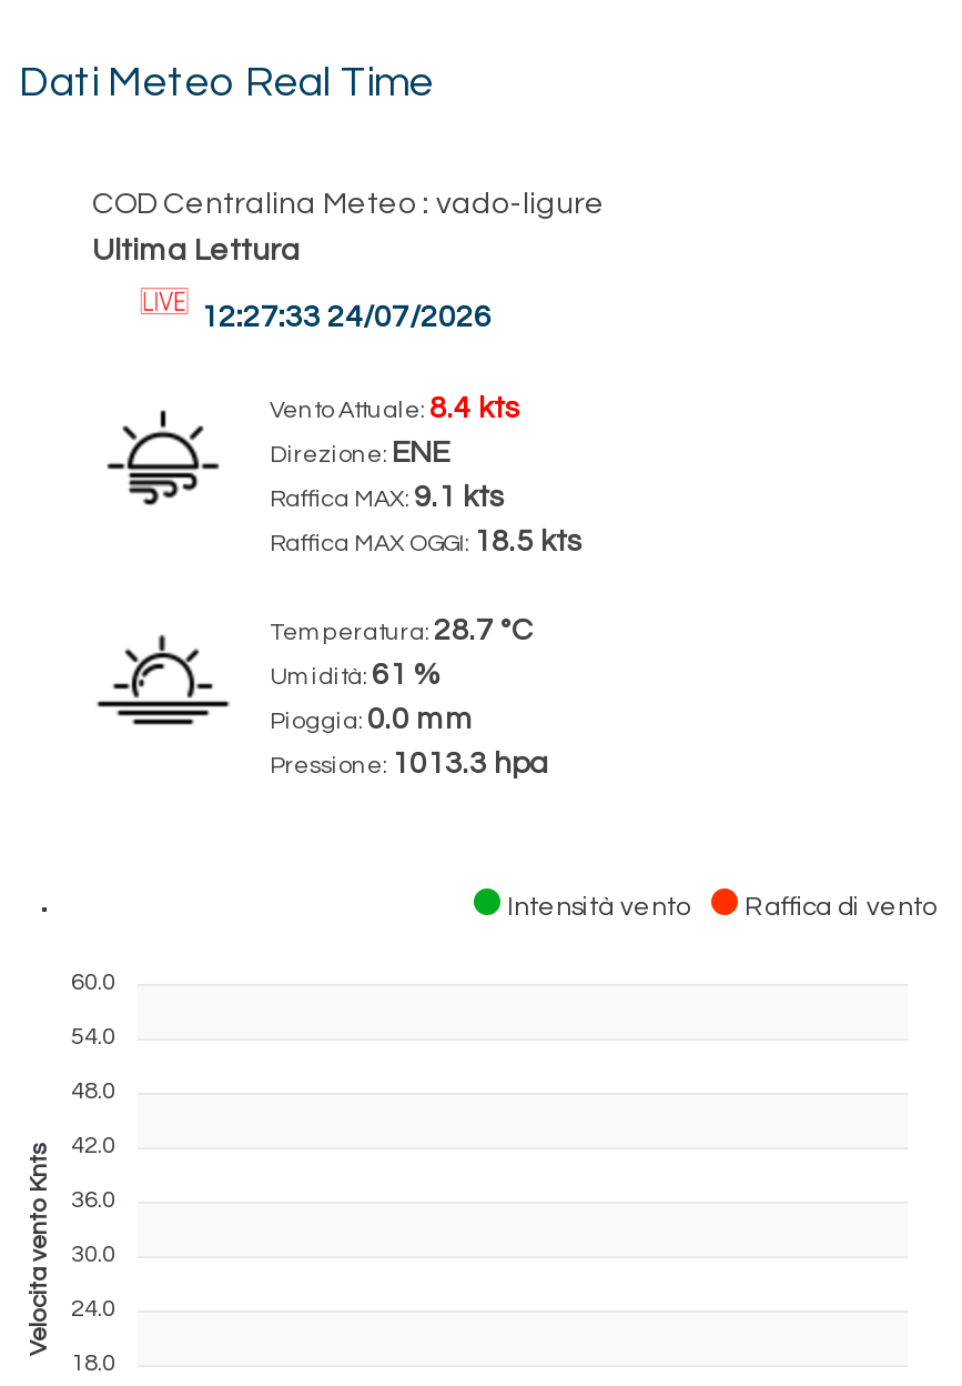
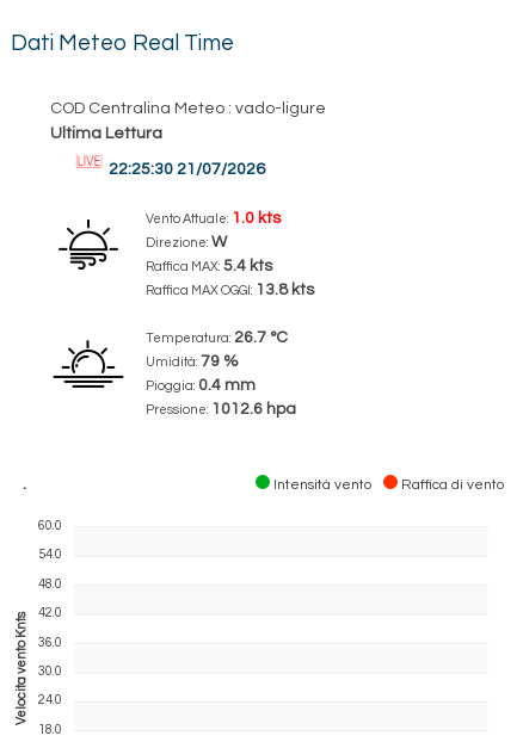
[201,301,492,332] 12:27:33 24/07/2026 -> [109,160,265,177] 22:25:30 21/07/2026
[270,392,520,423] Vento Attuale: 8.4 kts -> [146,209,281,226] Vento Attuale: 1.0 kts
[270,436,449,468] Direzione: ENE -> [146,233,227,250] Direzione: W
[270,481,505,512] Raffica MAX: 9.1 kts -> [146,257,272,274] Raffica MAX: 5.4 kts
[270,525,583,556] Raffica MAX OGGI: 18.5 kts -> [146,281,314,298] Raffica MAX OGGI: 13.8 kts
[270,614,534,645] Temperatura: 28.7 °C -> [146,329,288,345] Temperatura: 26.7 °C
[270,659,443,690] Umidità: 61 % -> [146,353,239,369] Umidità: 79 %
[270,703,474,734] Pioggia: 0.0 mm -> [146,376,256,393] Pioggia: 0.4 mm
[270,747,549,779] Pressione: 1013.3 hpa -> [146,400,296,417] Pressione: 1012.6 hpa

